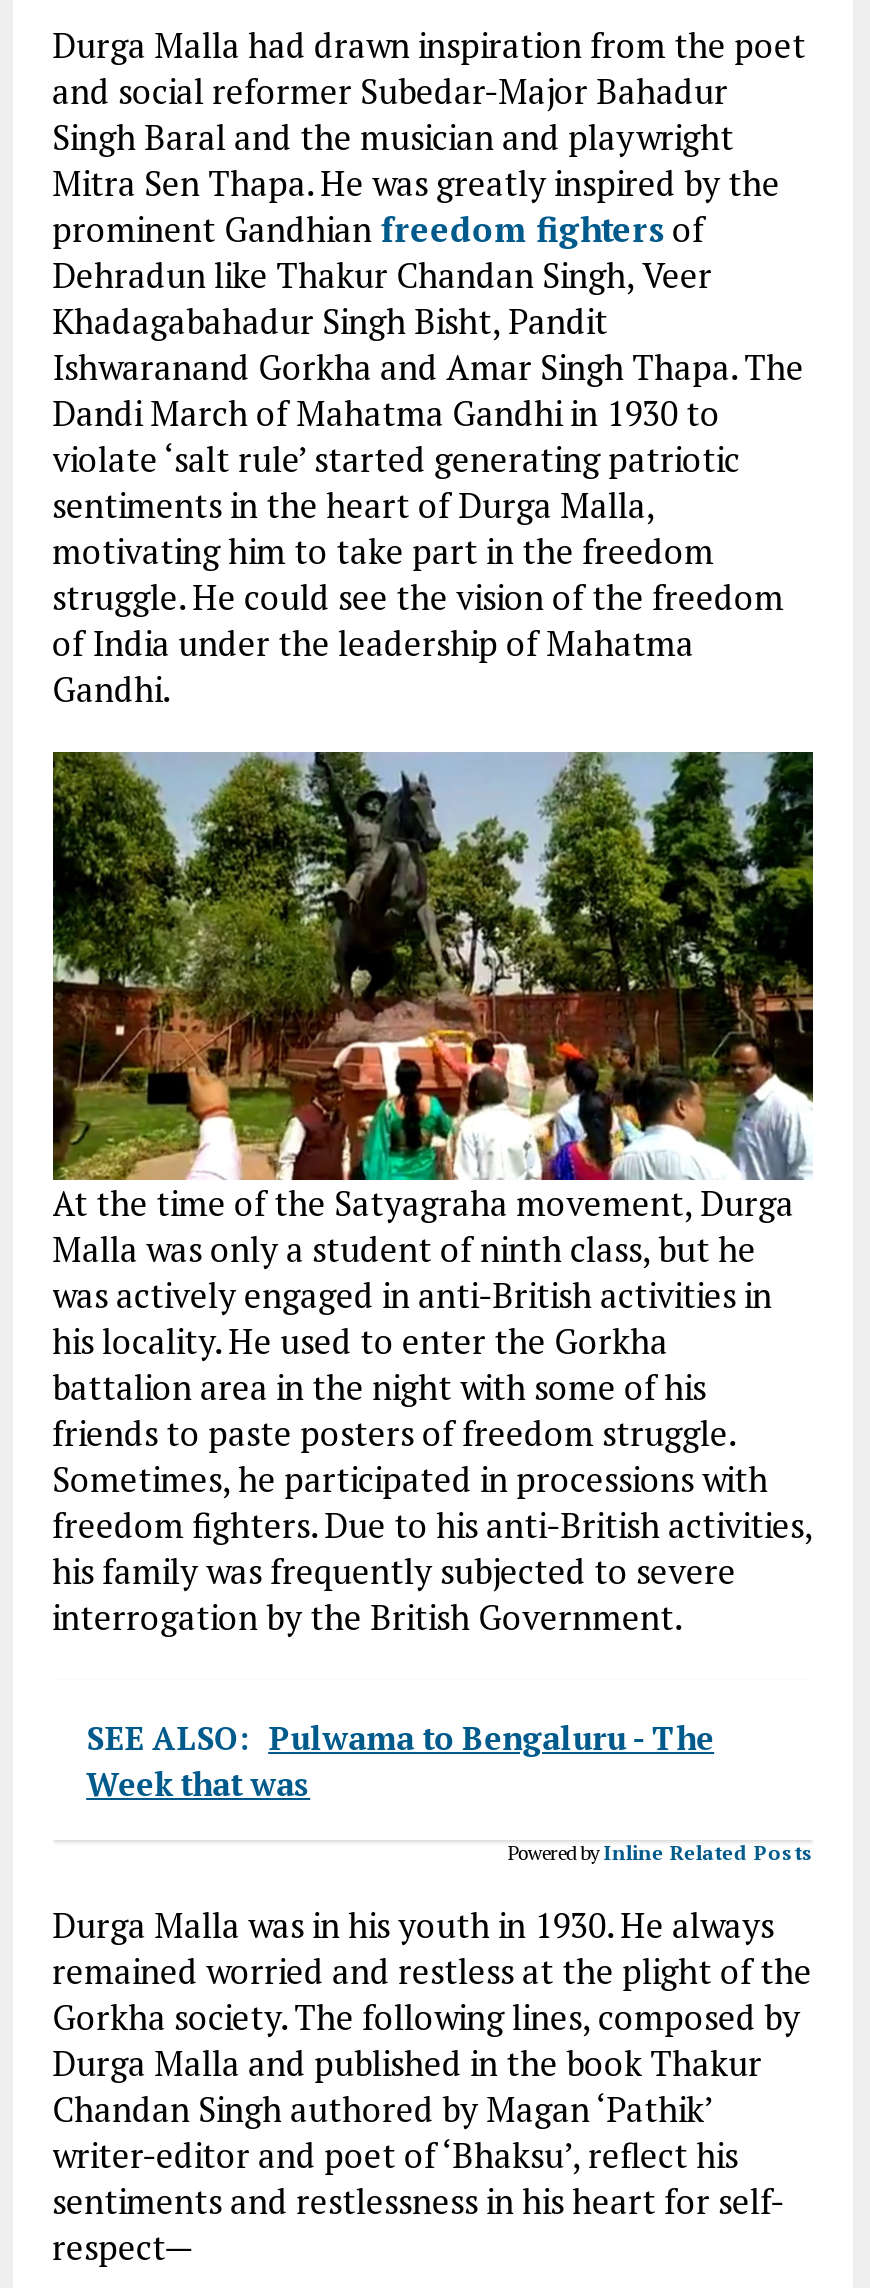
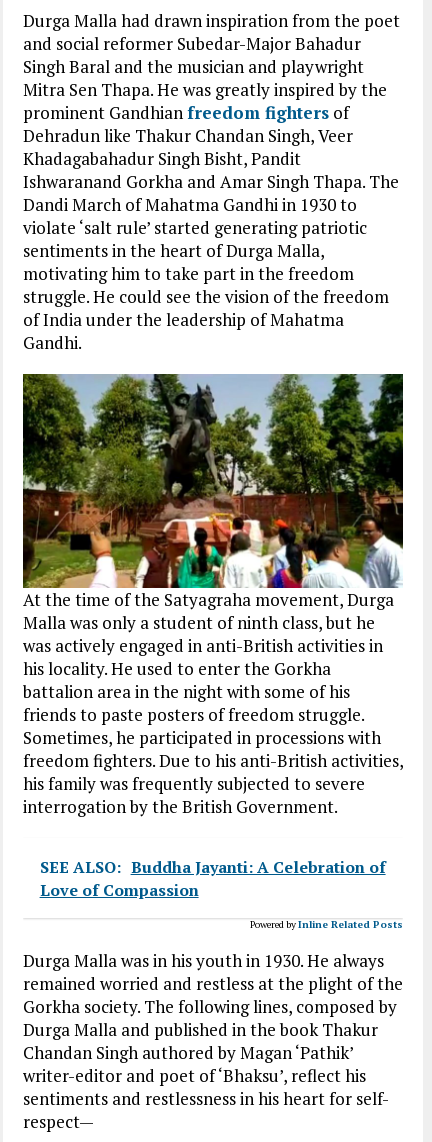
[86,1716,714,1806] SEE ALSO: Pulwama to Bengaluru - The | Week that was -> [40,856,386,901] SEE ALSO: Buddha Jayanti: A Celebration of | Love of Compassion

